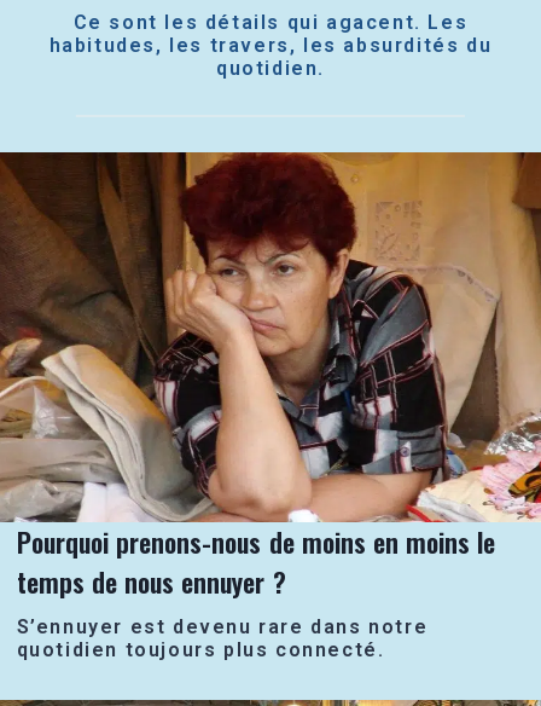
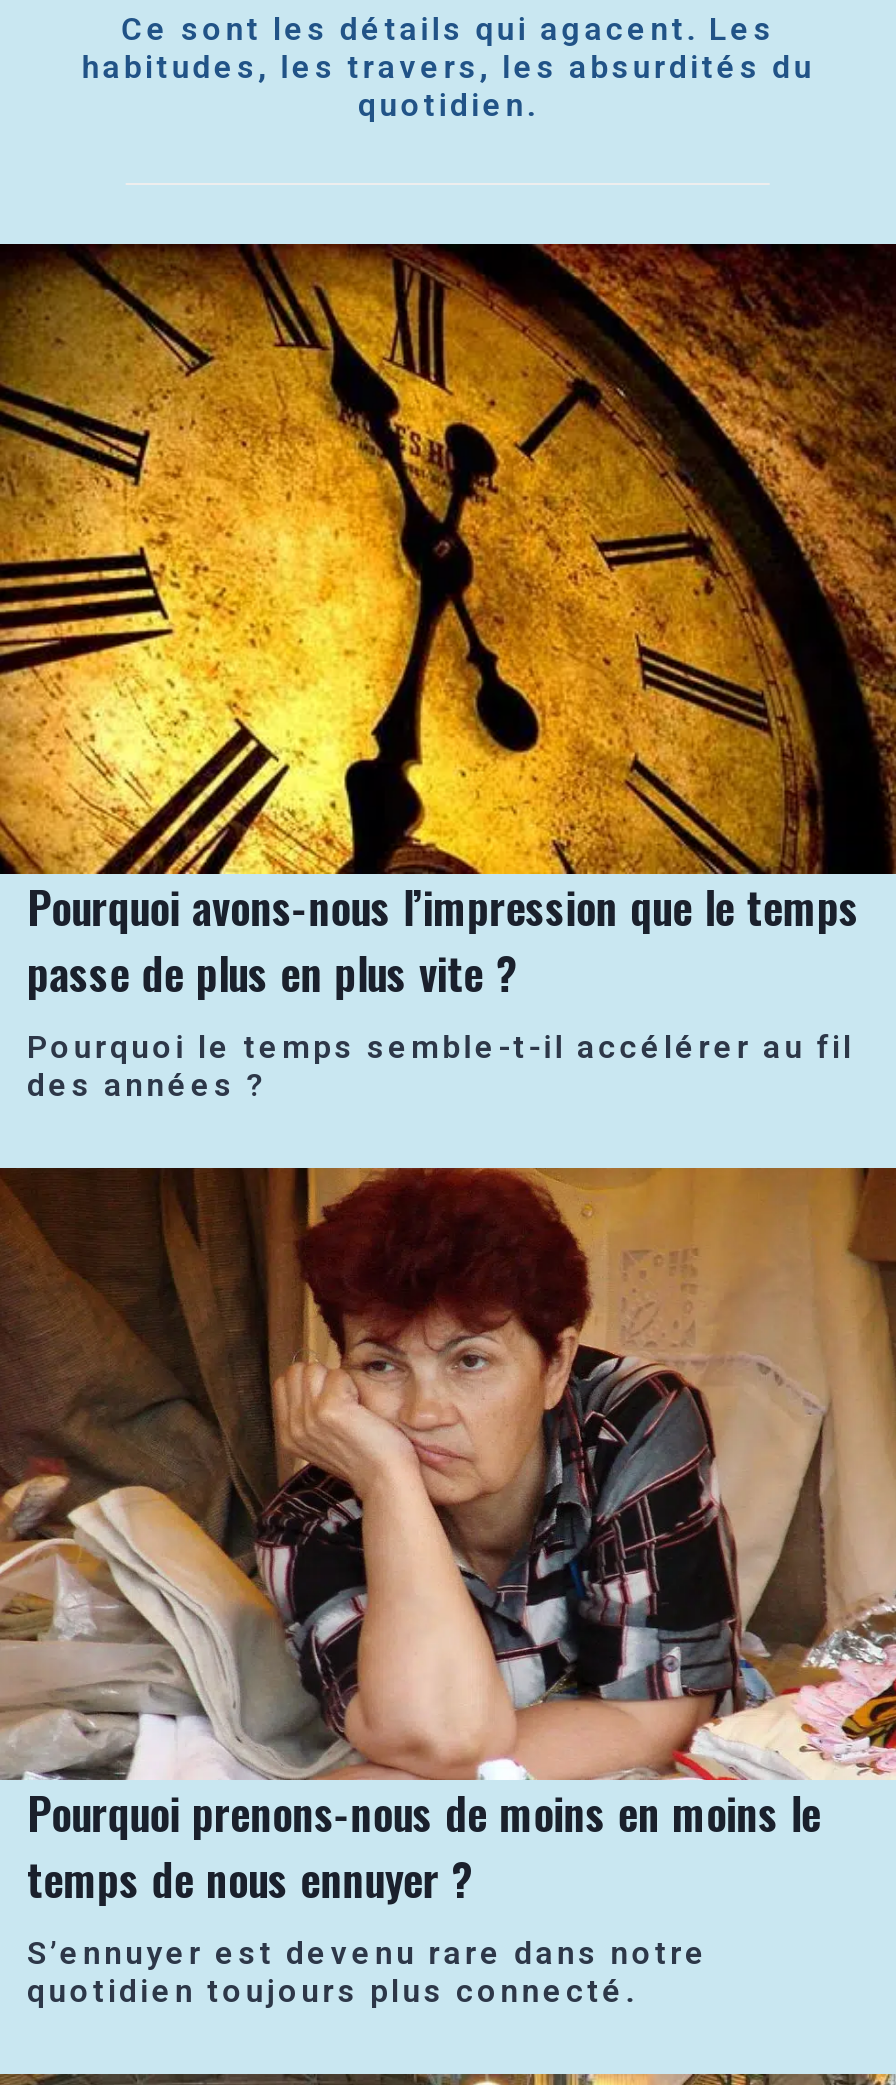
none -> [6,242,890,1103] [image] | Pourquoi avons-nous l’impression que le temps | passe de plus en plus vite ? | Pourquoi le temps semble-t-il accélérer au fil | des années ?

